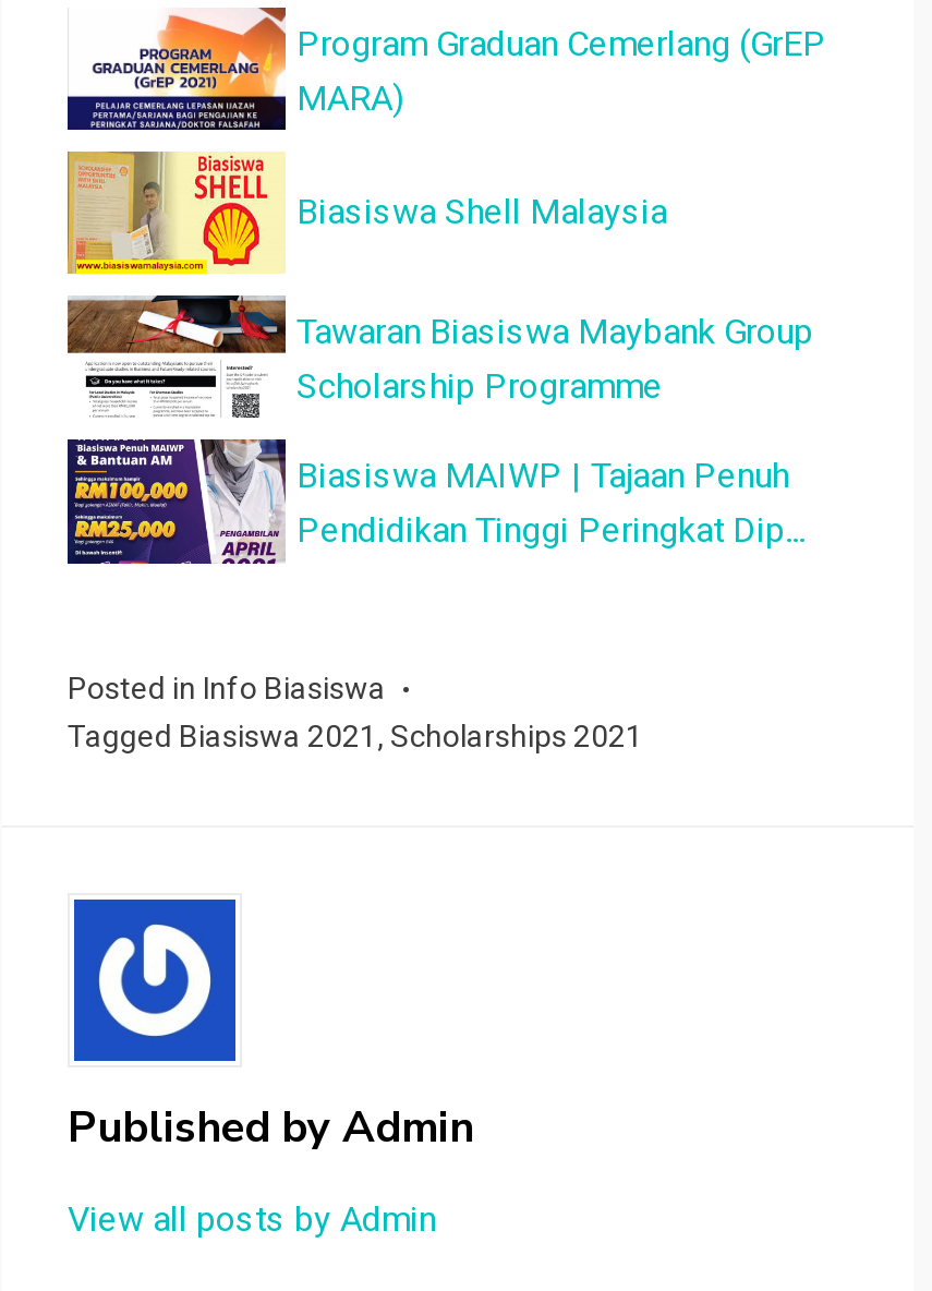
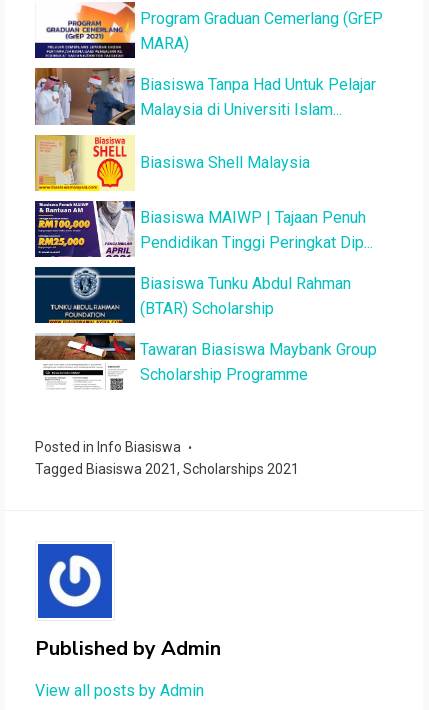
none -> [35,67,376,125] [image] | Biasiswa Tanpa Had Untuk Pelajar | Malaysia di Universiti Islam...
moved [68,294,813,419] -> [34,332,377,390]: [image] | Tawaran Biasiswa Maybank Group | Scholarship Programme
none -> [34,266,351,324] [image] | Biasiswa Tunku Abdul Rahman | (BTAR) Scholarship

